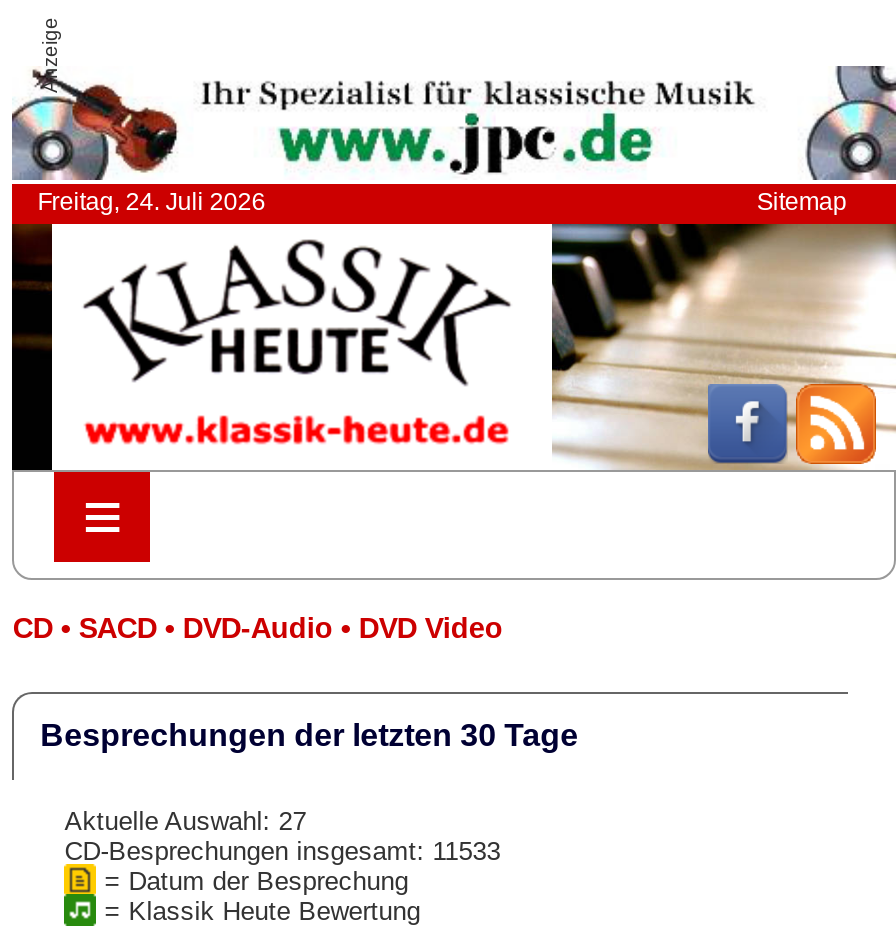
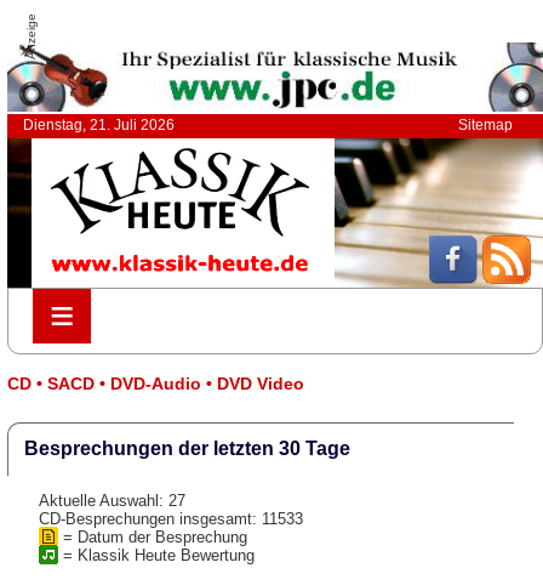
[37,188,265,216] Freitag, 24. Juli 2026 -> [23,117,174,134] Dienstag, 21. Juli 2026

